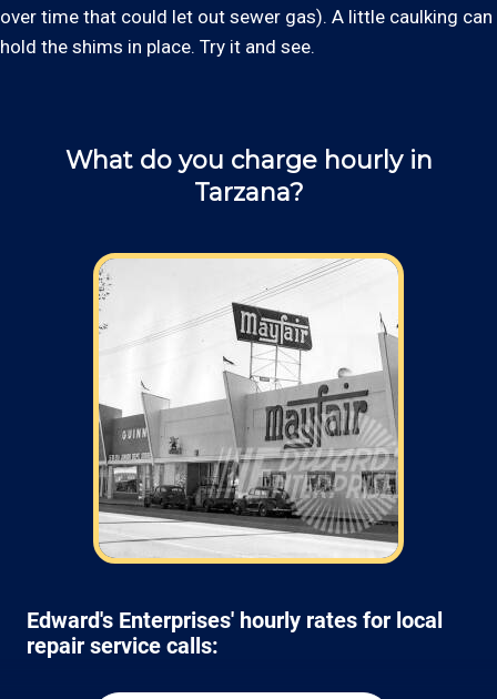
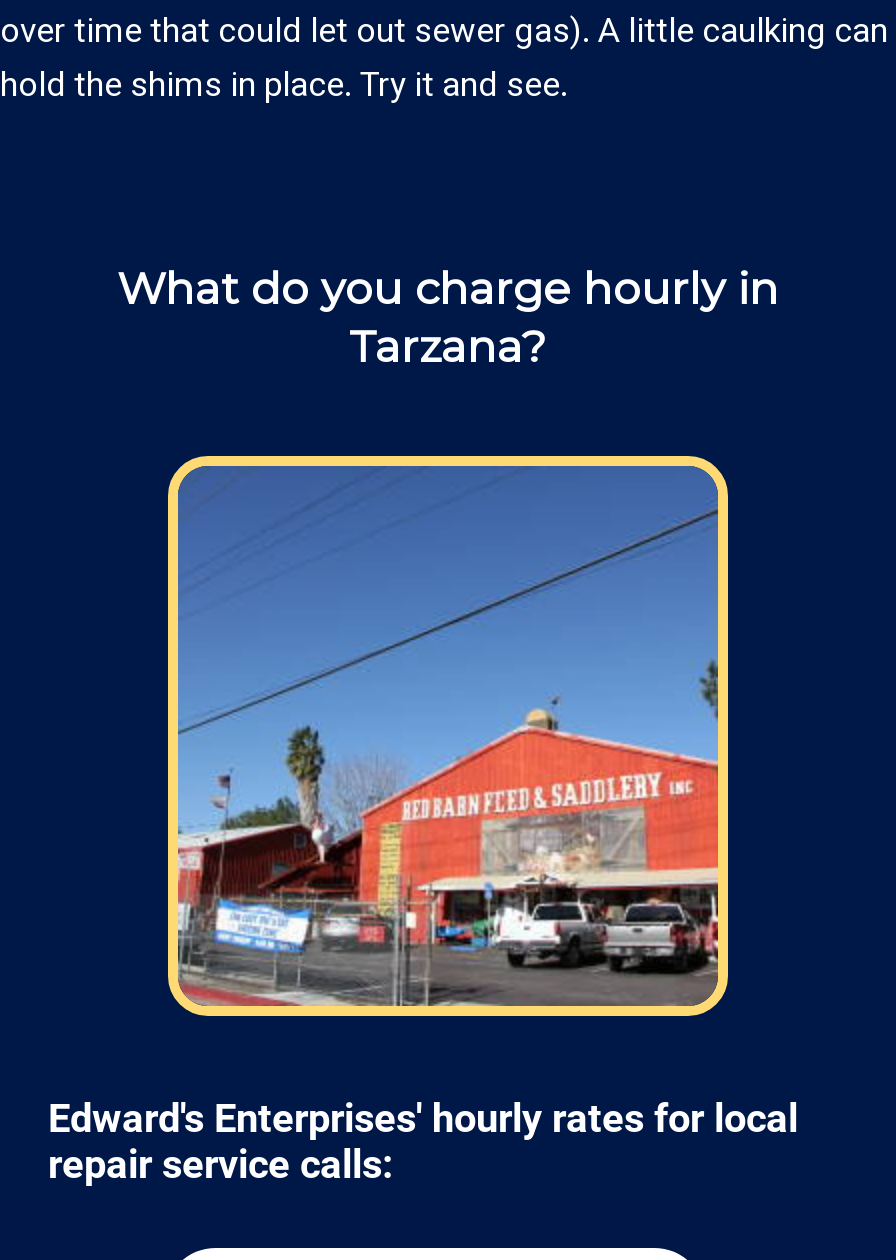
[98,257,399,559] [image] -> [176,464,720,1008] [image]

